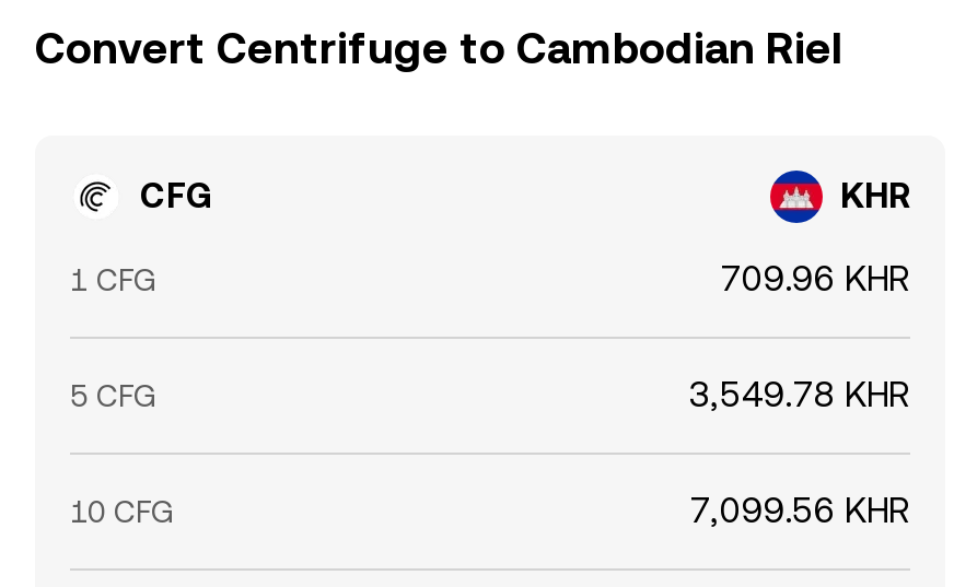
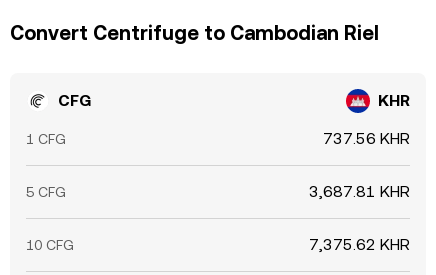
[720,258,910,300] 709.96 KHR -> [323,129,410,148] 737.56 KHR
[689,374,910,415] 3,549.78 KHR -> [309,182,410,201] 3,687.81 KHR
[689,490,910,531] 7,099.56 KHR -> [309,235,410,254] 7,375.62 KHR

